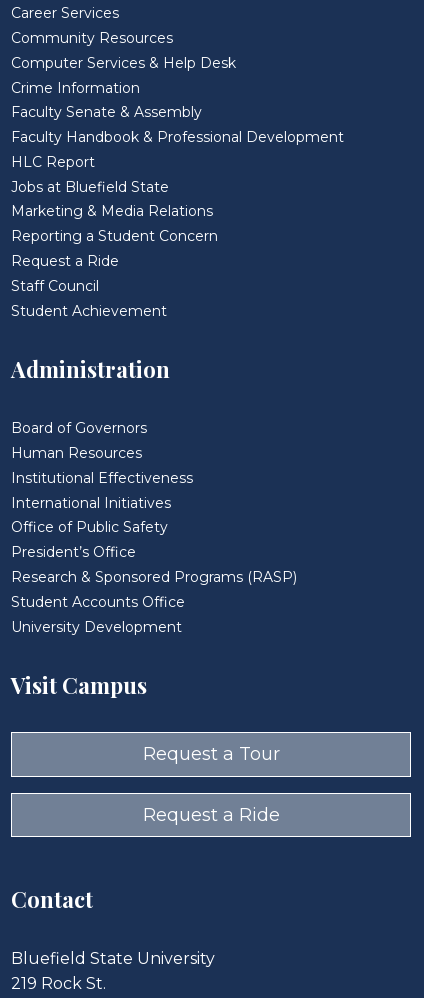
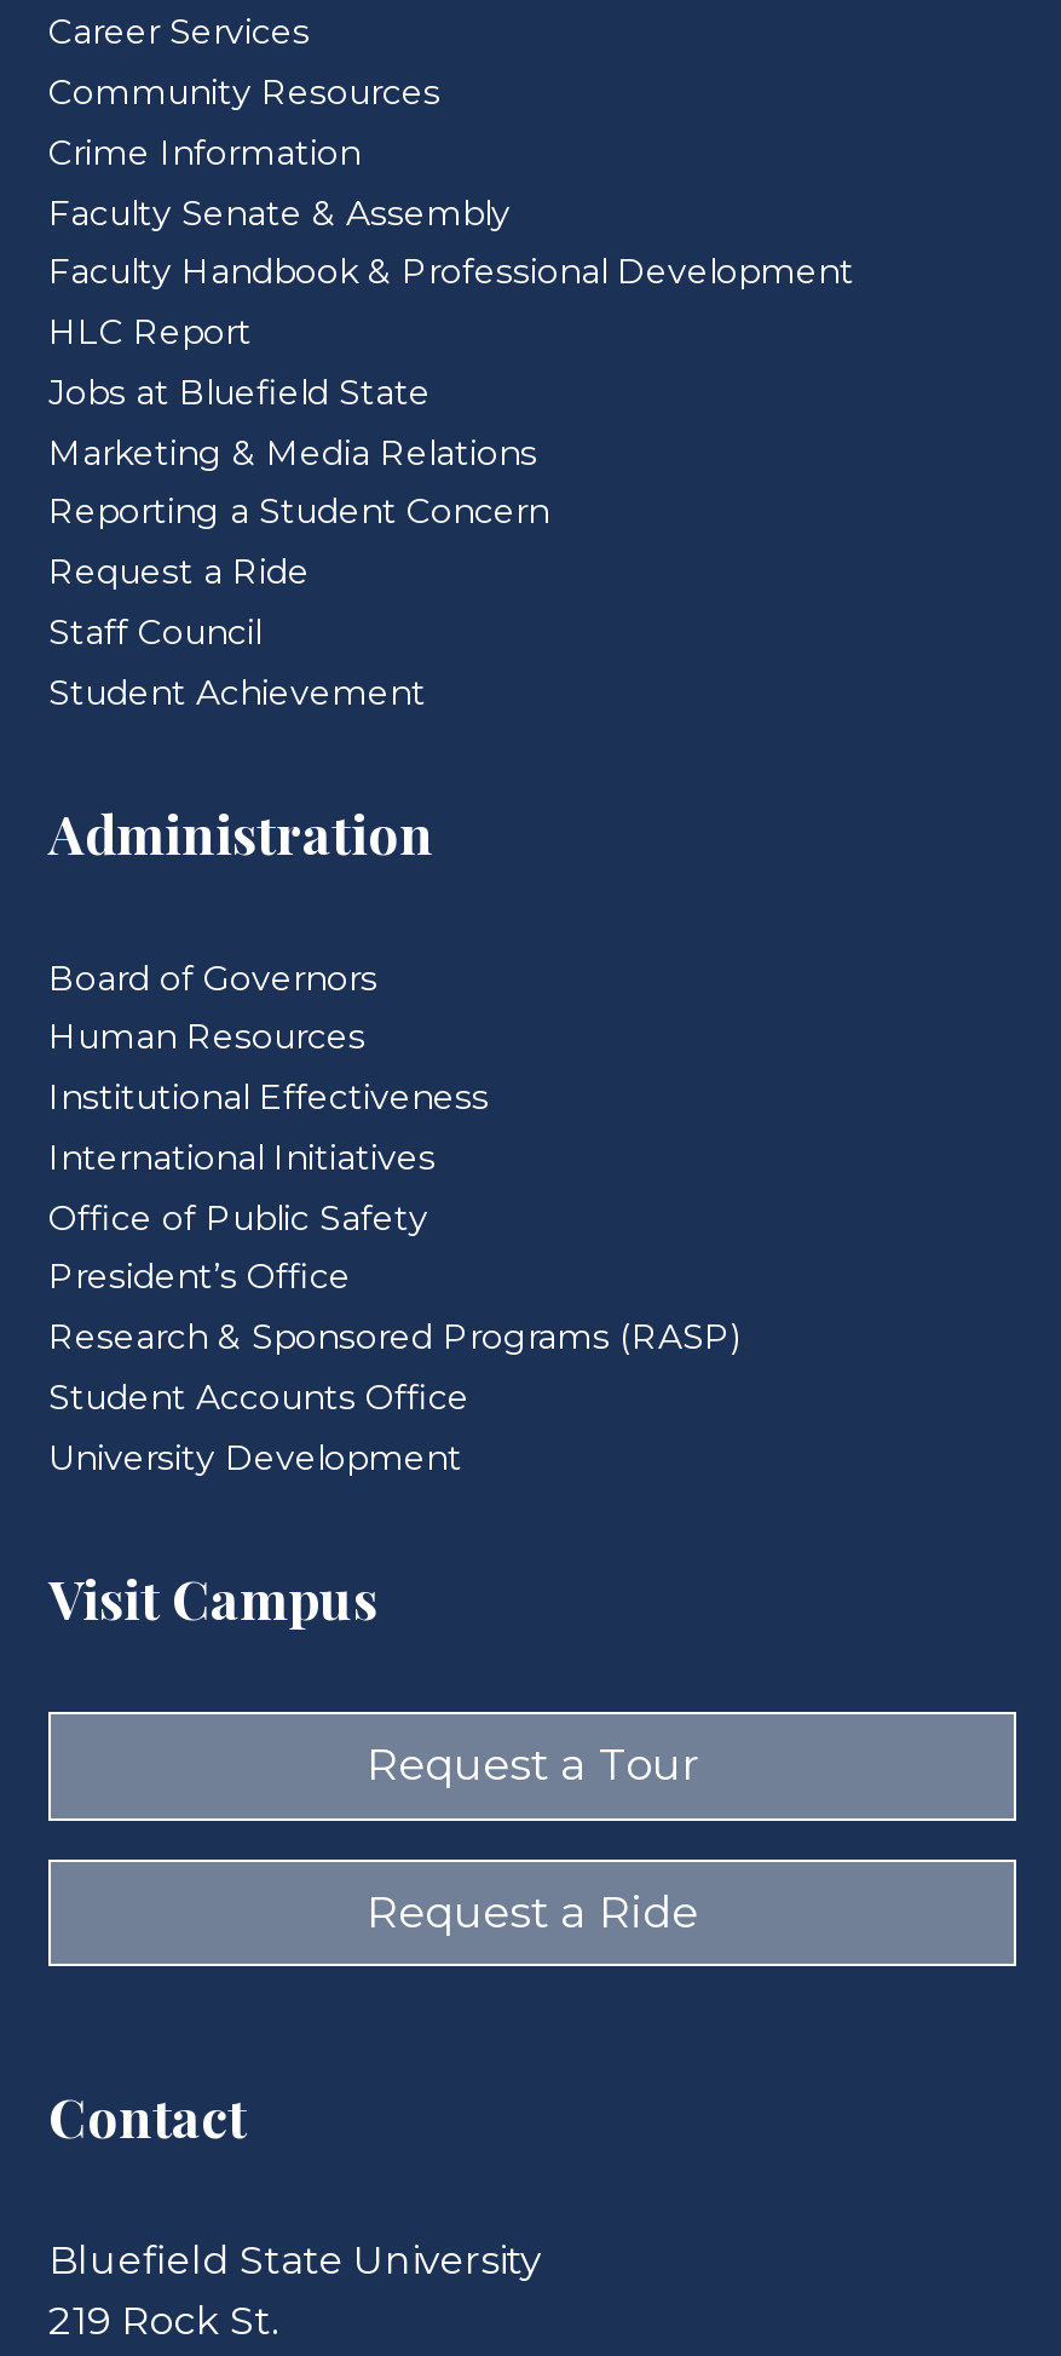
[11,54,236,72] Computer Services & Help Desk -> none

